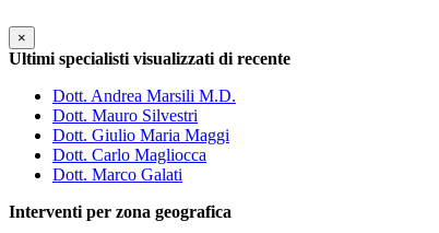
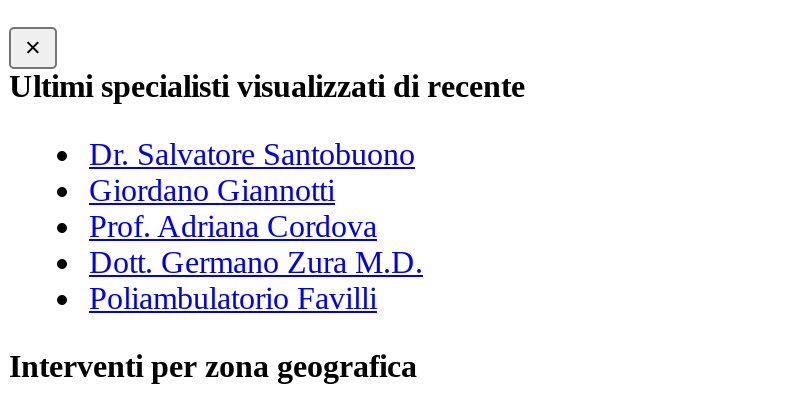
[52,87,236,184] Dott. Andrea Marsili M.D. | Dott. Mauro Silvestri | Dott. Giulio Maria Maggi | Dott. Carlo Magliocca | Dott. Marco Galati -> [89,138,423,316] Dr. Salvatore Santobuono | Giordano Giannotti | Prof. Adriana Cordova | Dott. Germano Zura M.D. | Poliambulatorio Favilli

